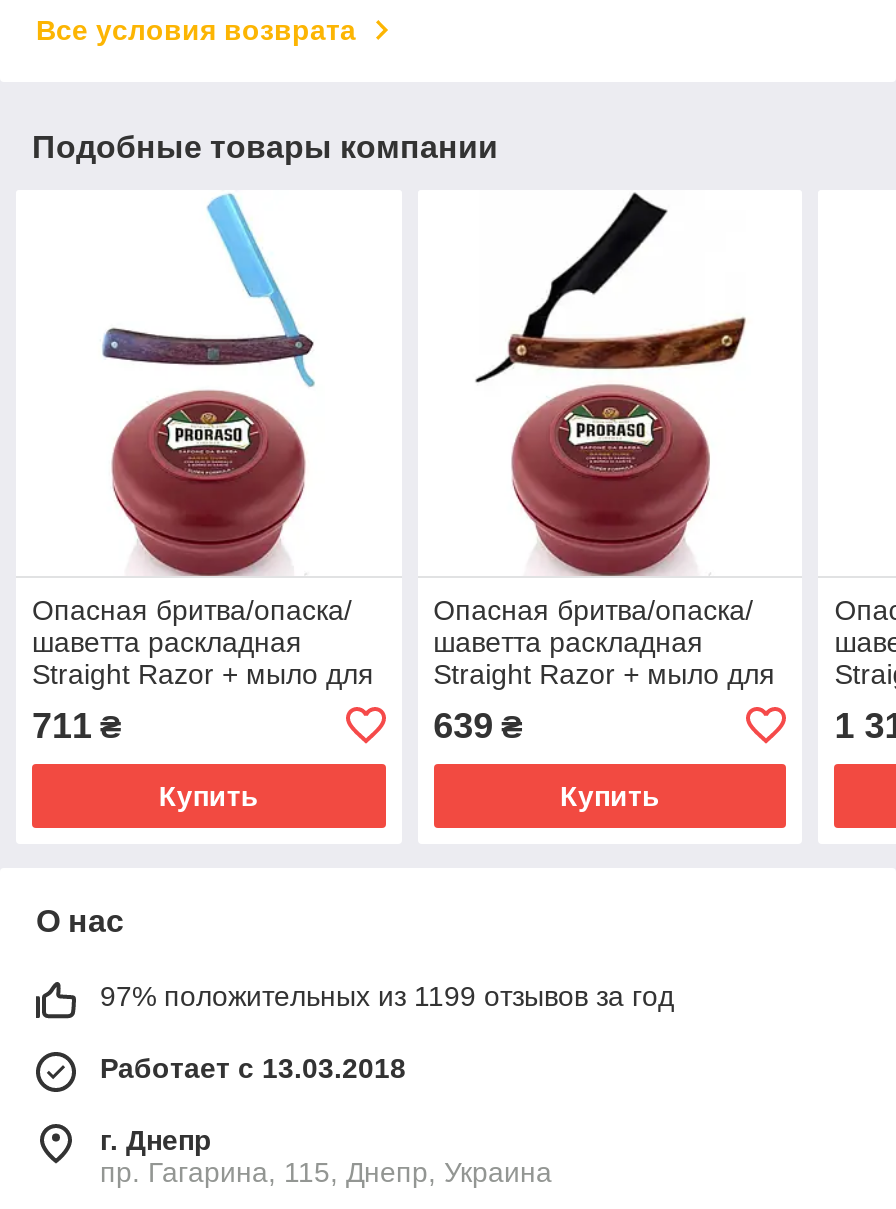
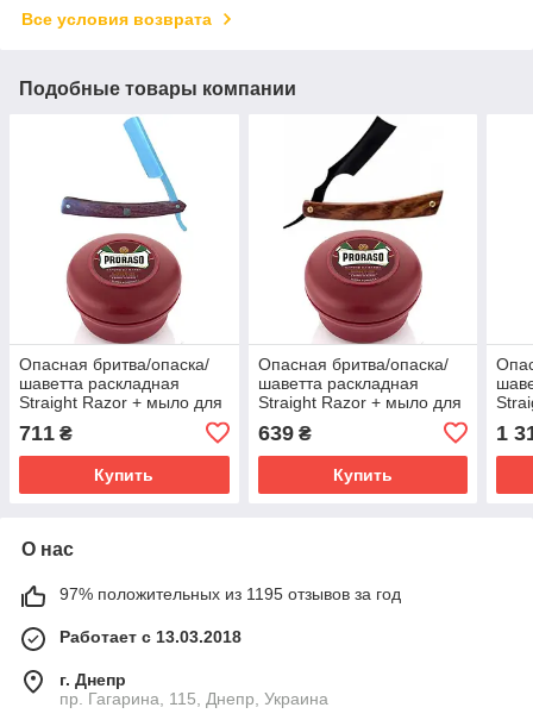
[100,980,674,1012] 97% положительных из 1199 отзывов за год -> [59,584,401,603] 97% положительных из 1195 отзывов за год

